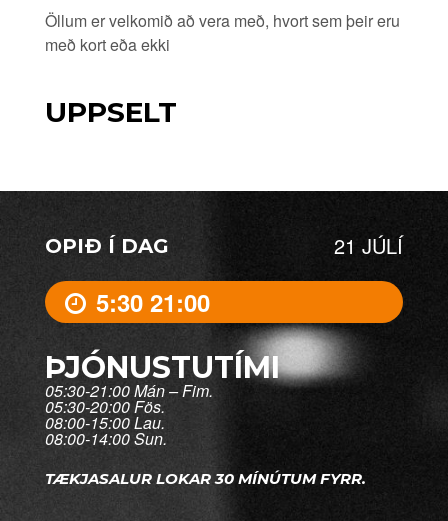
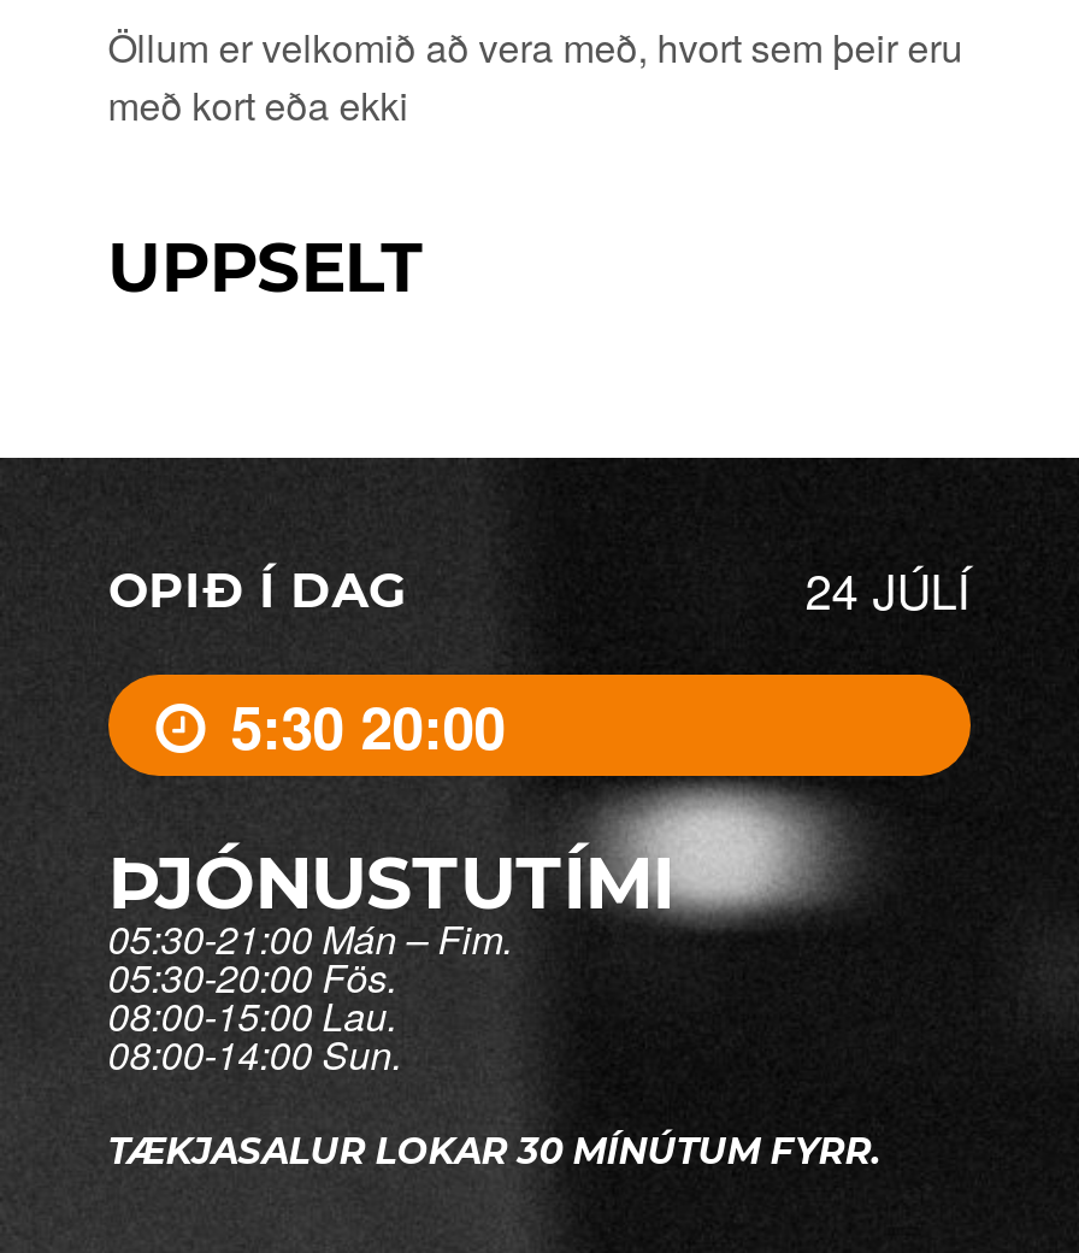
[334,231,403,260] 21 JÚLÍ -> [805,554,971,624] 24 JÚLÍ
[96,285,210,319] 5:30 21:00 -> [231,684,505,766] 5:30 20:00

